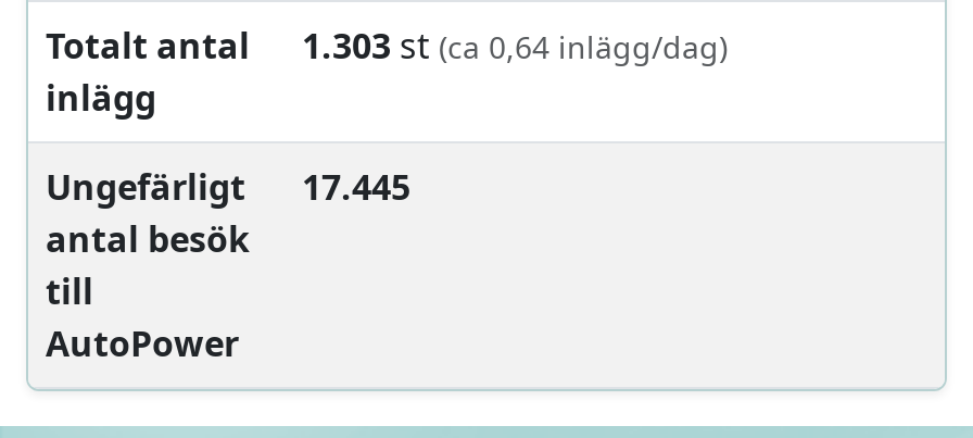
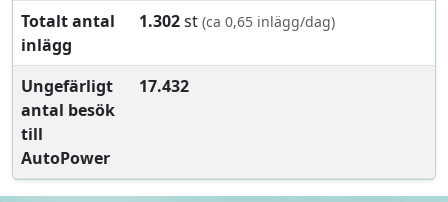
[302,22,728,70] 1.303 st (ca 0,64 inlägg/dag) -> [139,10,335,32] 1.302 st (ca 0,65 inlägg/dag)
[46,163,410,211] Ungefärligt 17.445 -> [21,75,189,97] Ungefärligt 17.432

